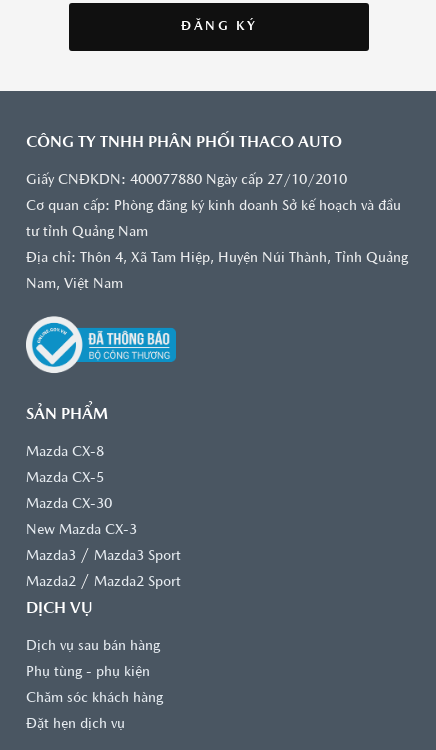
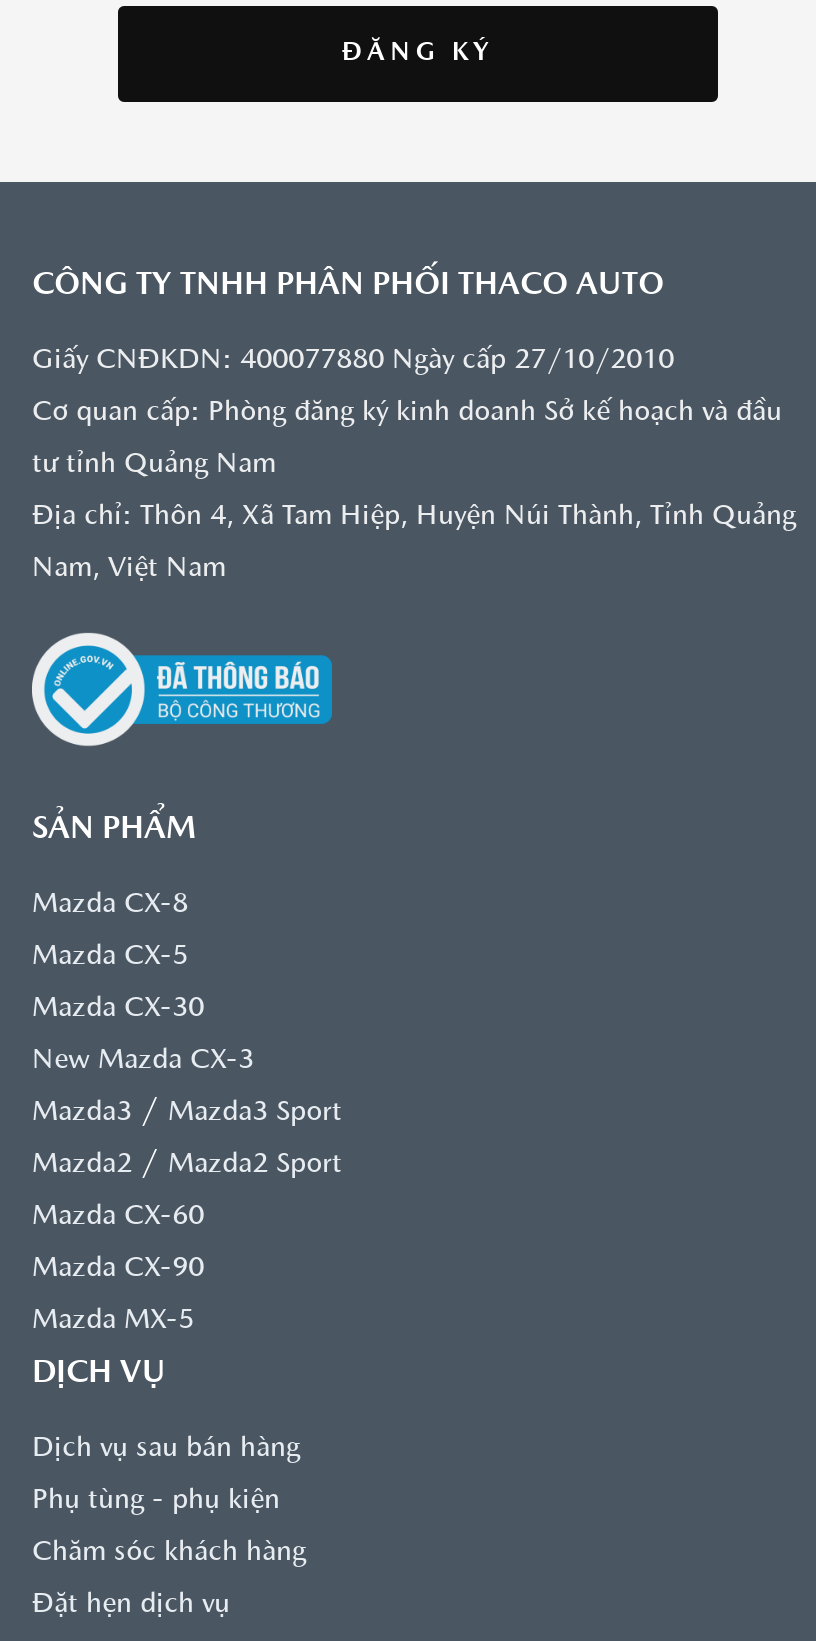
none -> [32,1202,204,1336] Mazda CX-60 | Mazda CX-90 | Mazda MX-5

